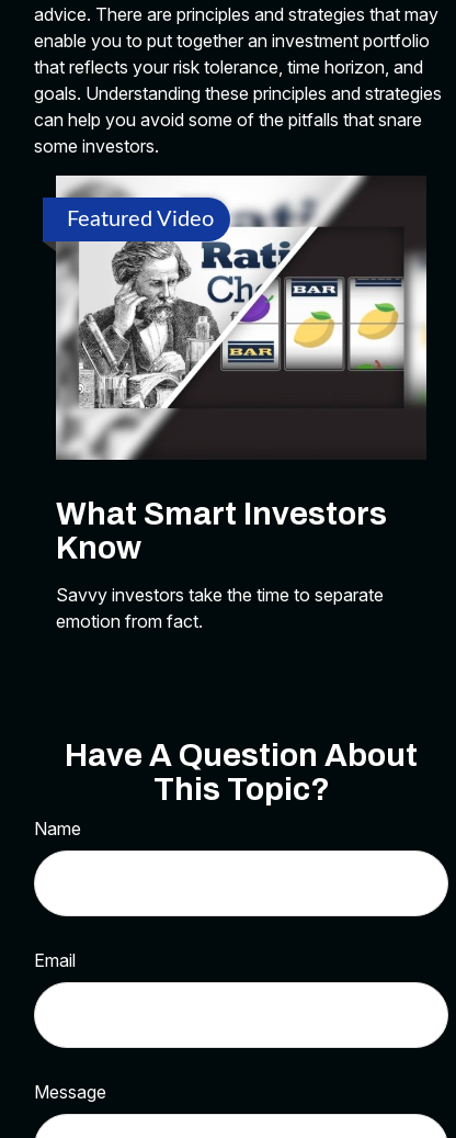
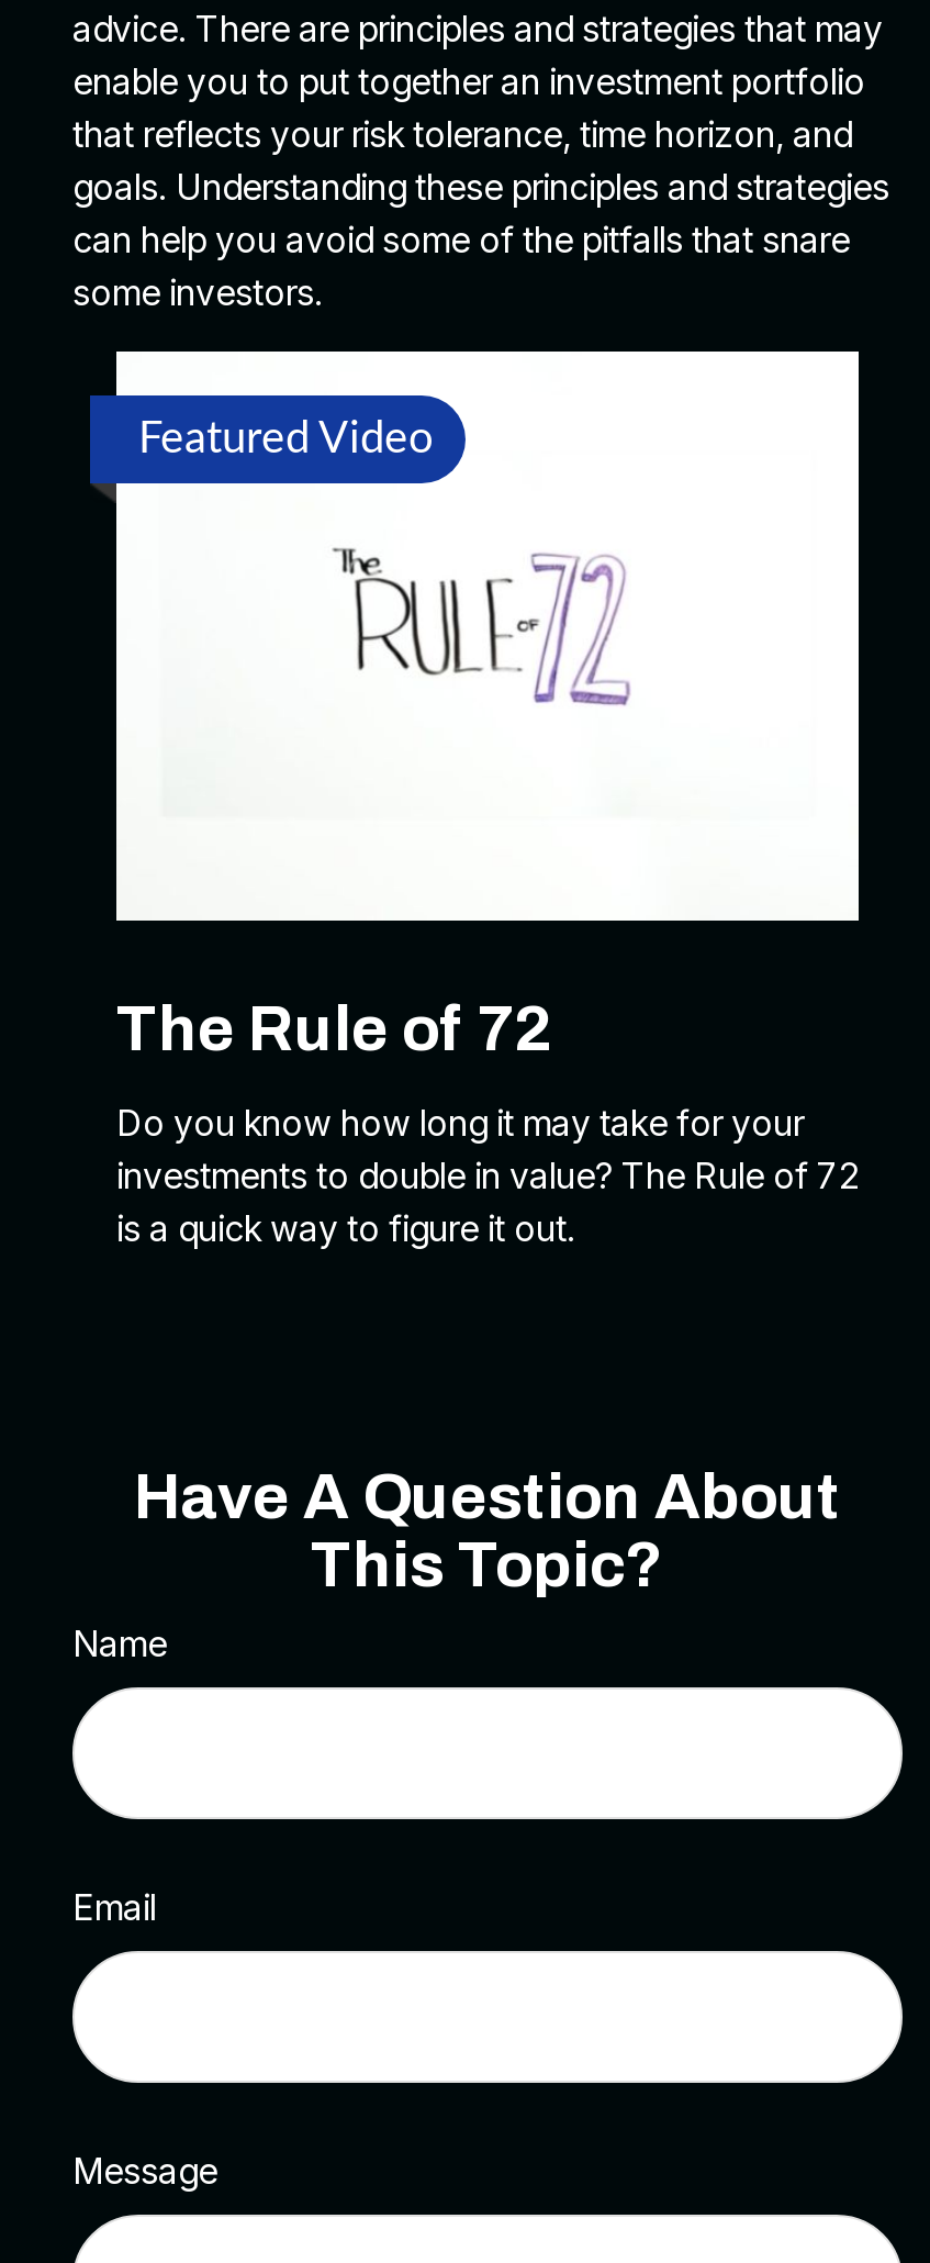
[56,176,428,565] [image] | What Smart Investors | Know -> [116,349,861,1064] [image] | The Rule of 72
[56,584,384,632] Savvy investors take the time to separate | emotion from fact. -> [116,1101,859,1250] Do you know how long it may take for your | investments to double in value? The Rule of 72 | is a quick way to figure it out.

